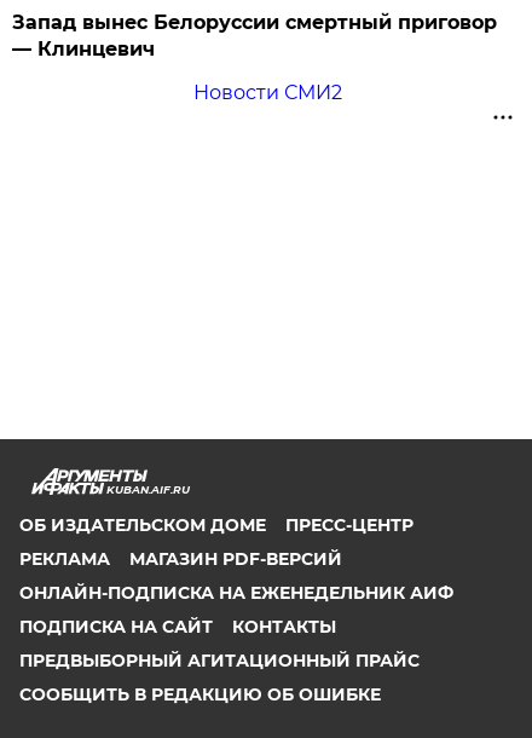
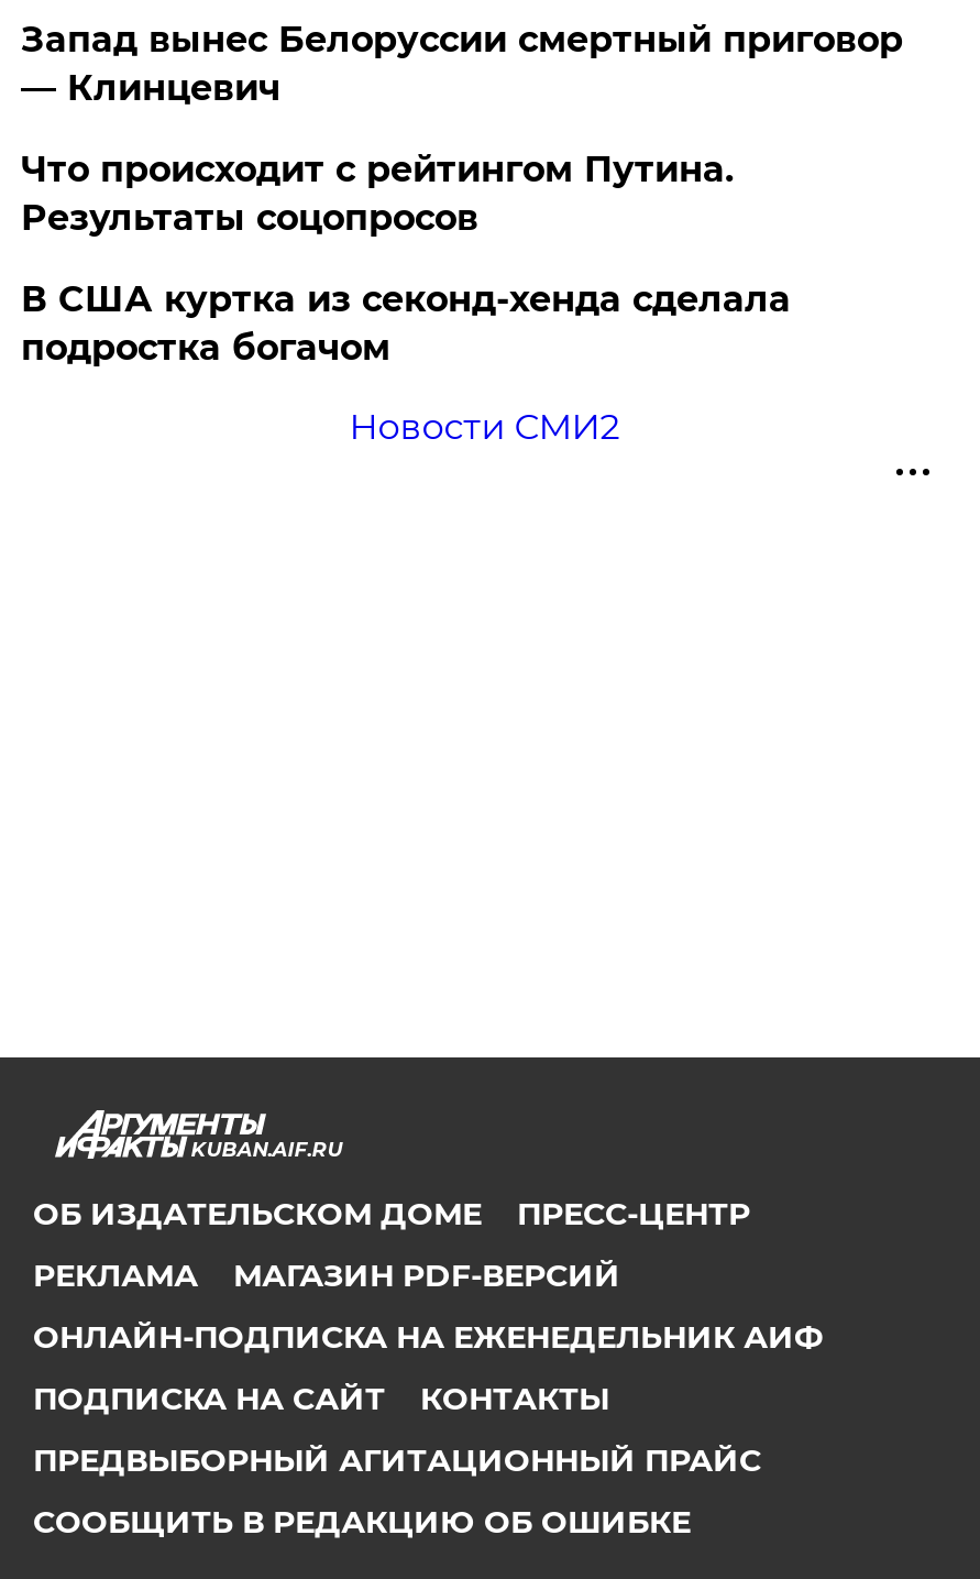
none -> [21,149,791,369] Что происходит с рейтингом Путина. | Результаты соцопросов | В США куртка из секонд-хенда сделала | подростка богачом

